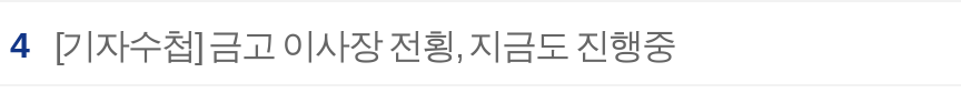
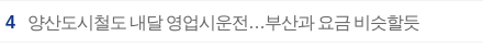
[55,27,675,64] [기자수첩] 금고 이사장 전횡, 지금도 진행중 -> [27,13,419,32] 양산도시철도 내달 영업시운전…부산과 요금 비슷할듯

